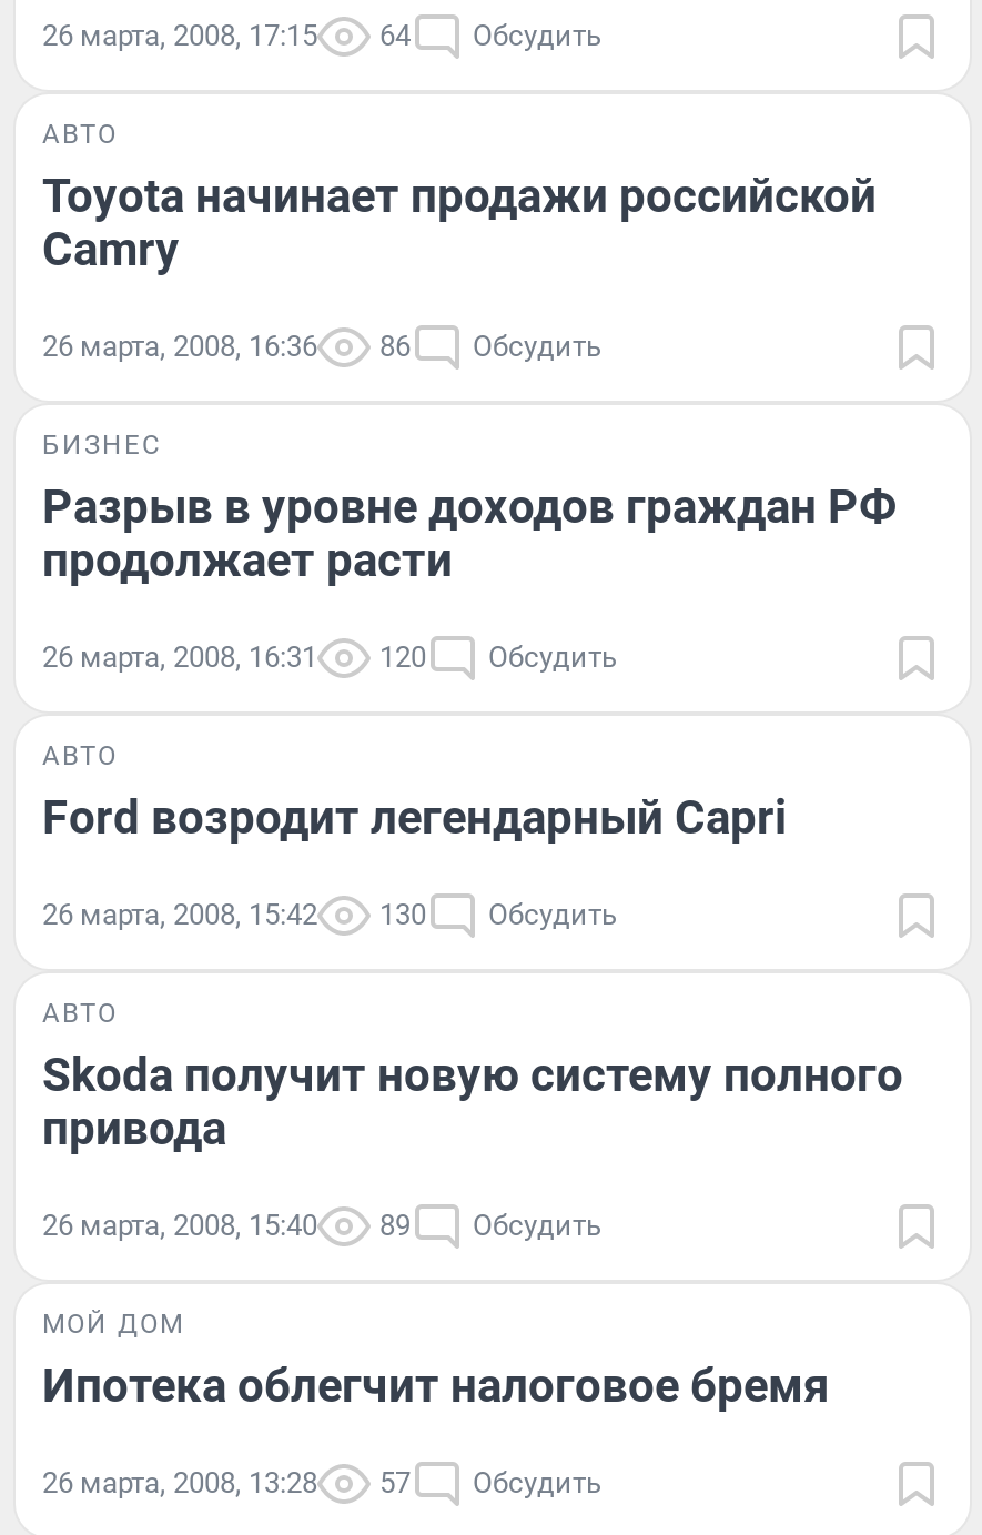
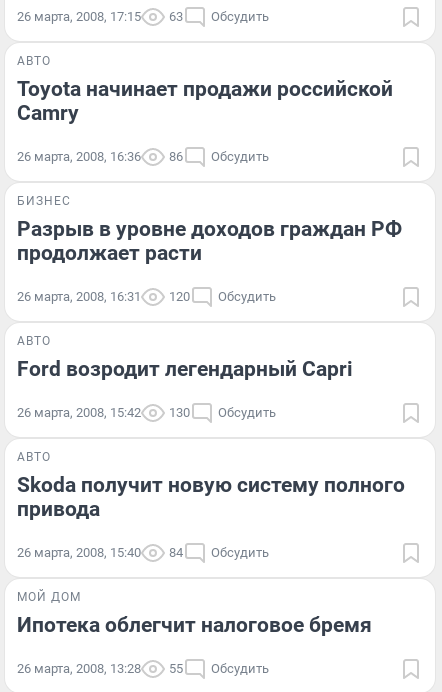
[42,19,601,52] 26 марта, 2008, 17:15 64 Обсудить -> [17,9,269,24] 26 марта, 2008, 17:15 63 Обсудить
[42,1209,601,1242] 26 марта, 2008, 15:40 89 Обсудить -> [17,545,269,560] 26 марта, 2008, 15:40 84 Обсудить
[42,1466,601,1499] 26 марта, 2008, 13:28 57 Обсудить -> [17,661,269,676] 26 марта, 2008, 13:28 55 Обсудить

